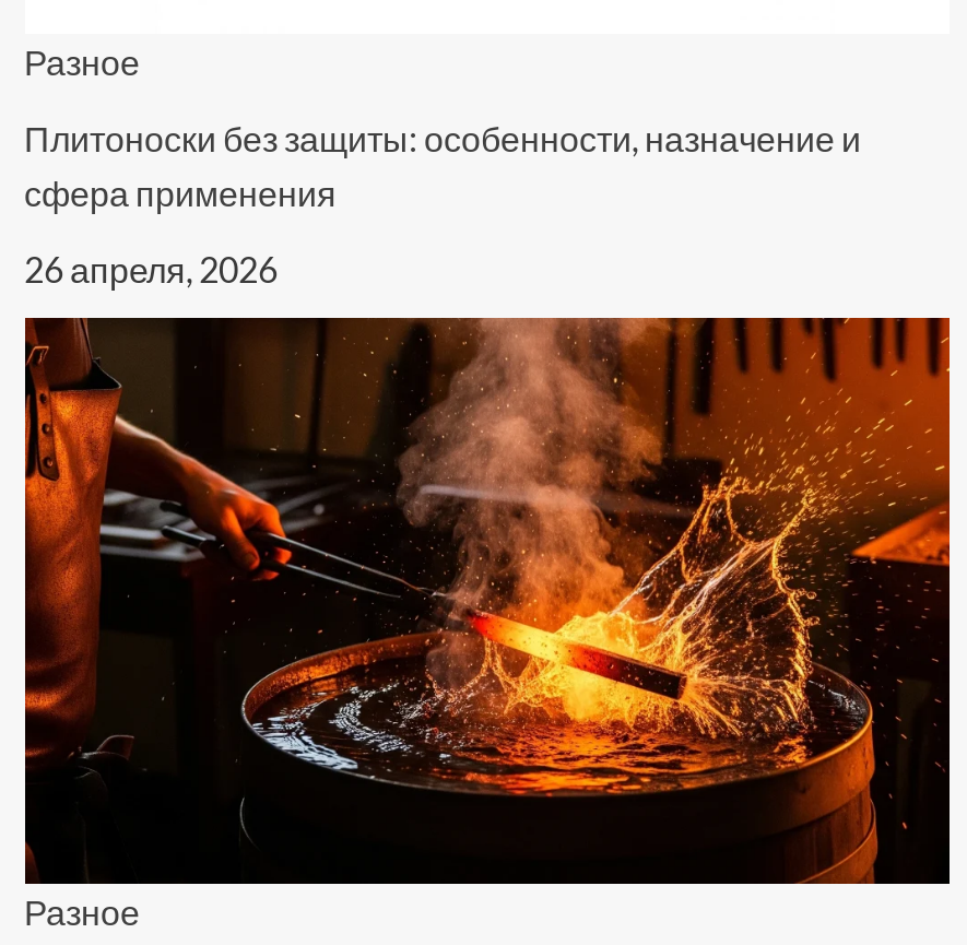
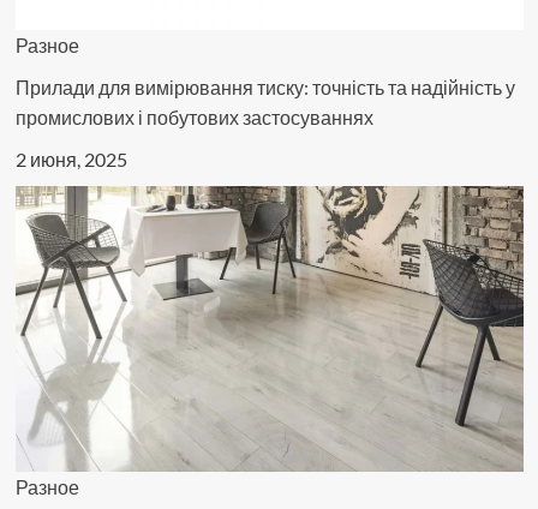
[24,117,861,213] Плитоноски без защиты: особенности, назначение и | сфера применения -> [15,76,515,128] Прилади для вимірювання тиску: точність та надійність у | промислових і побутових застосуваннях
[24,248,278,290] 26 апреля, 2026 -> [15,148,127,170] 2 июня, 2025
[23,316,952,886] [image] -> [14,185,525,472] [image]

